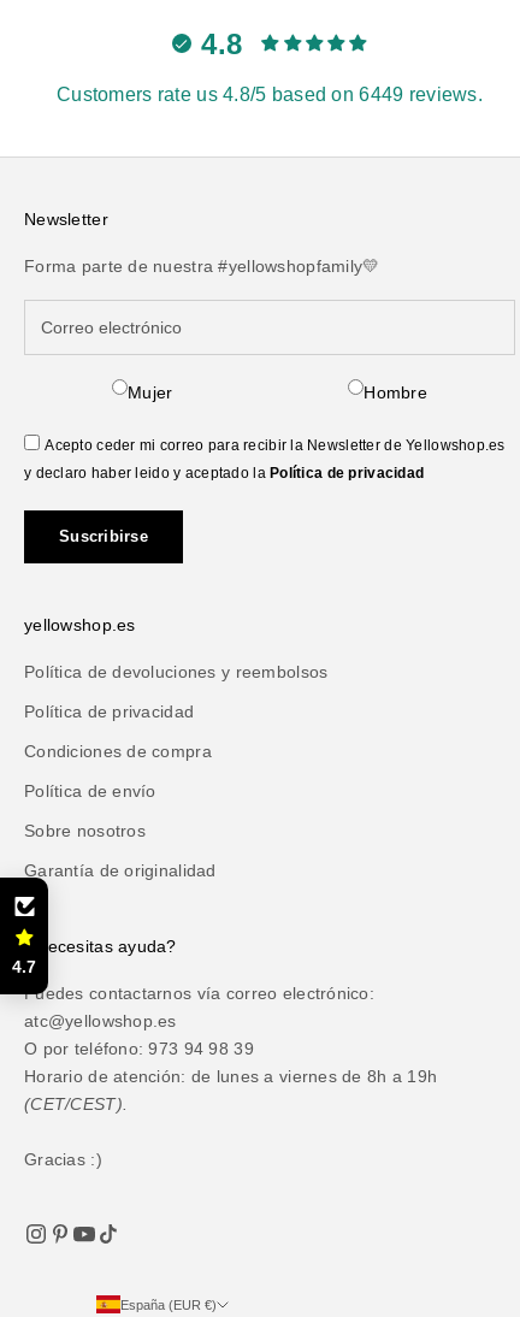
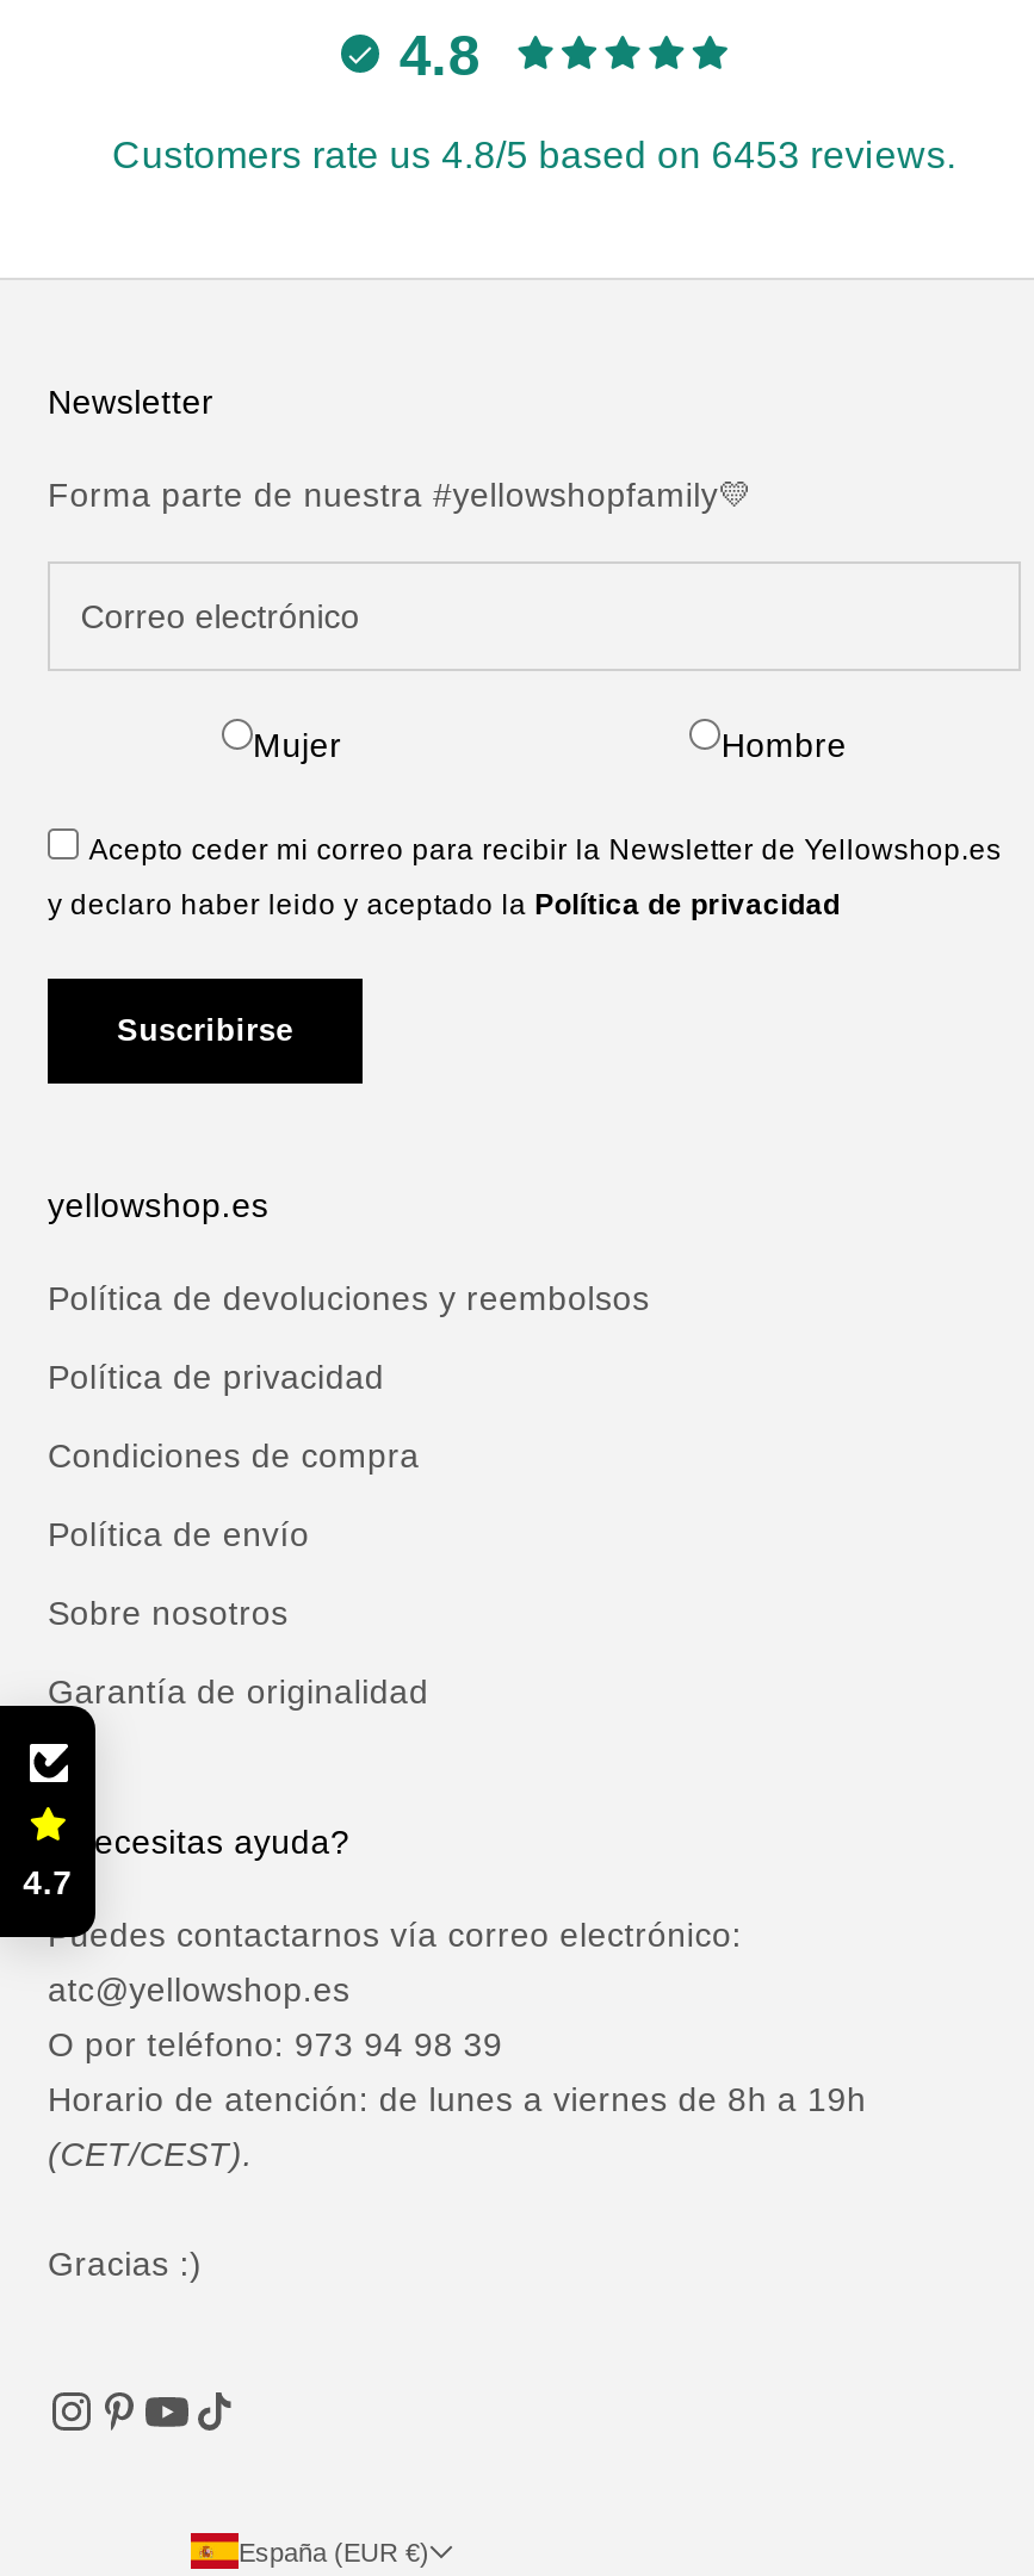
[57,85,483,105] Customers rate us 4.8/5 based on 6449 reviews. -> [112,135,956,176] Customers rate us 4.8/5 based on 6453 reviews.

